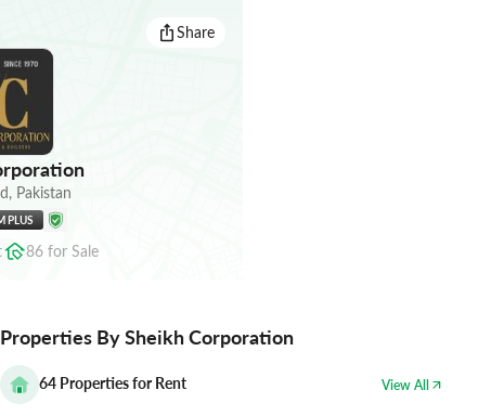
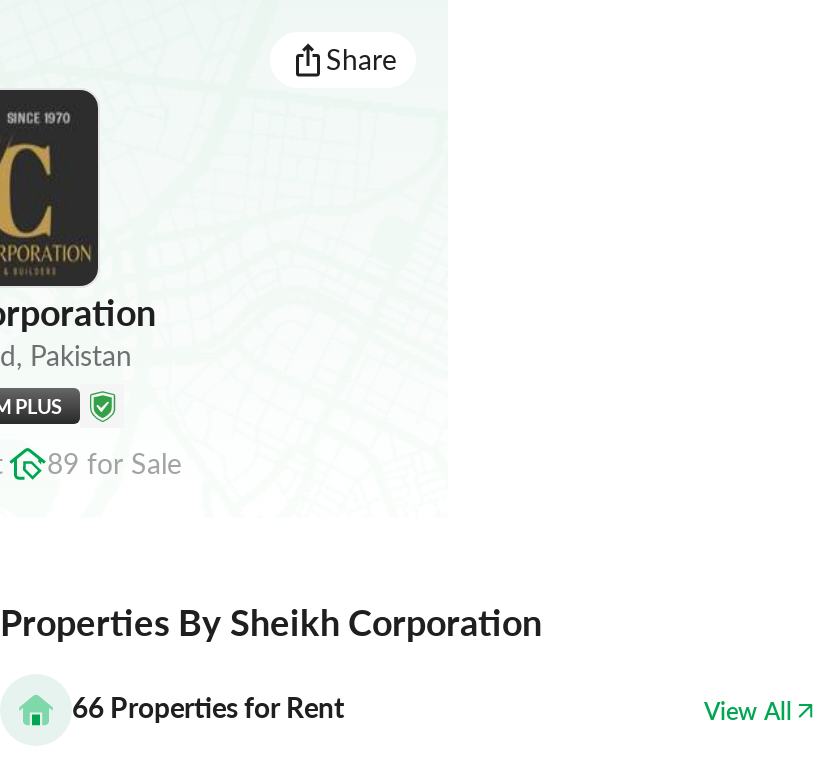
[25,240,98,261] 86 for Sale -> [47,443,181,481] 89 for Sale
[39,372,186,393] 64 Properties for Rent -> [72,687,344,725] 66 Properties for Rent

